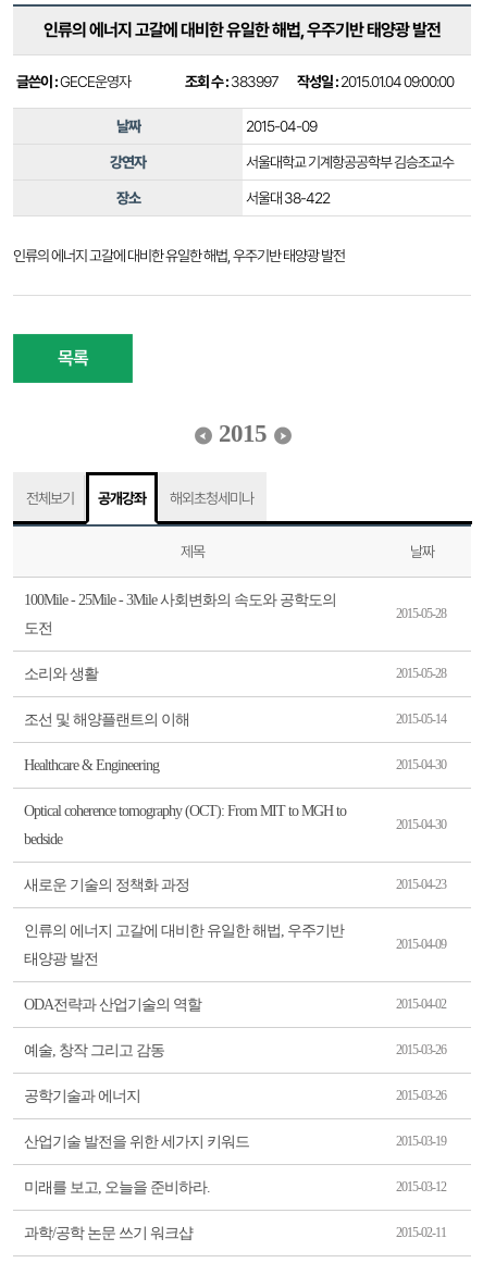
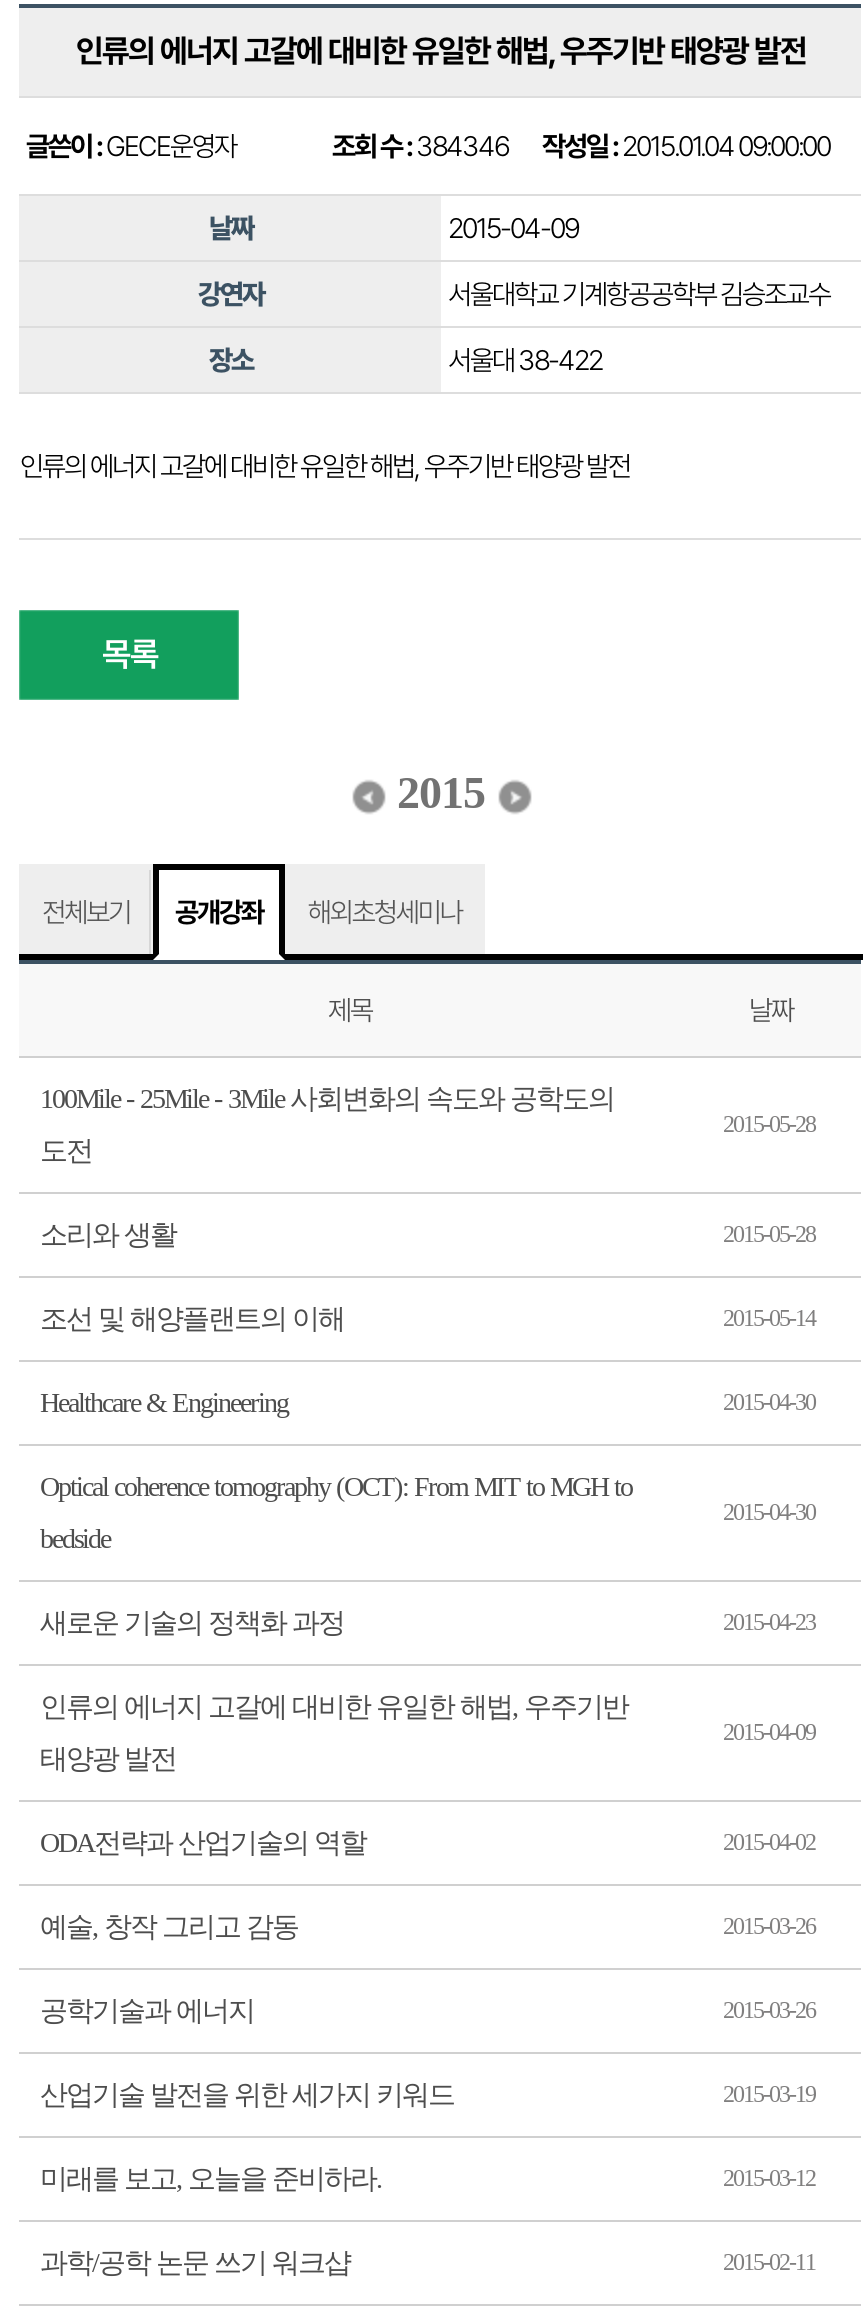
[185,73,454,90] 조회 수 : 383997 작성일 : 2015.01.04 09:00:00 -> [332,130,830,162] 조회 수 : 384346 작성일 : 2015.01.04 09:00:00

